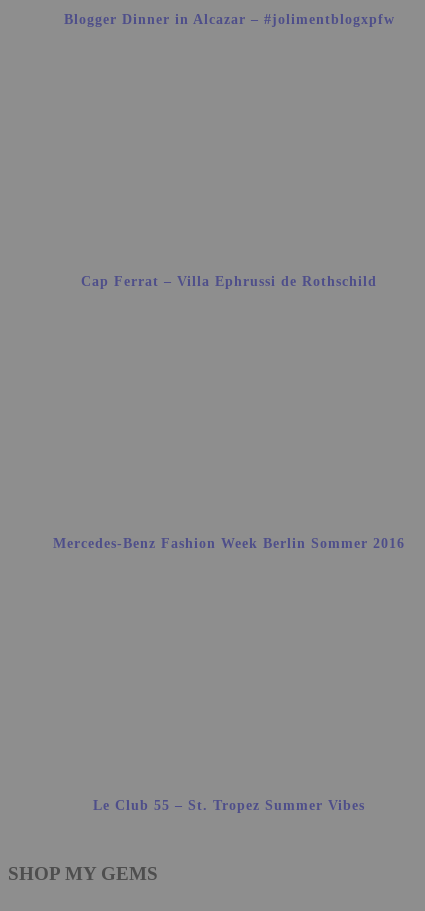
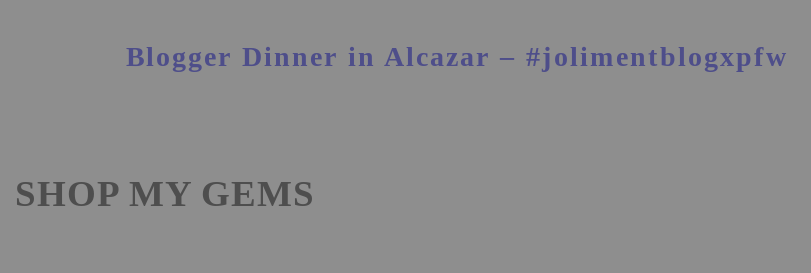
[81,274,377,289] Cap Ferrat – Villa Ephrussi de Rothschild -> none
[53,536,405,551] Mercedes-Benz Fashion Week Berlin Sommer 2016 -> none
[93,798,365,813] Le Club 55 – St. Tropez Summer Vibes -> none

